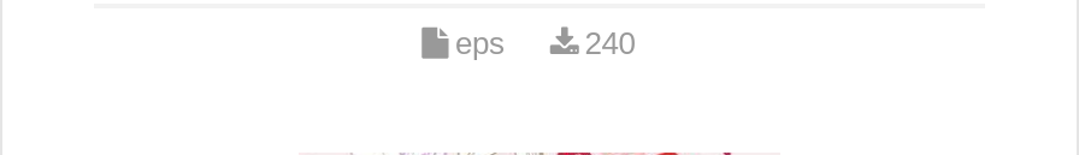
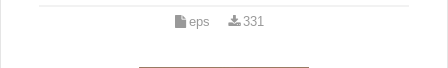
[585,26,635,62] 240 -> [243,14,264,29] 331

